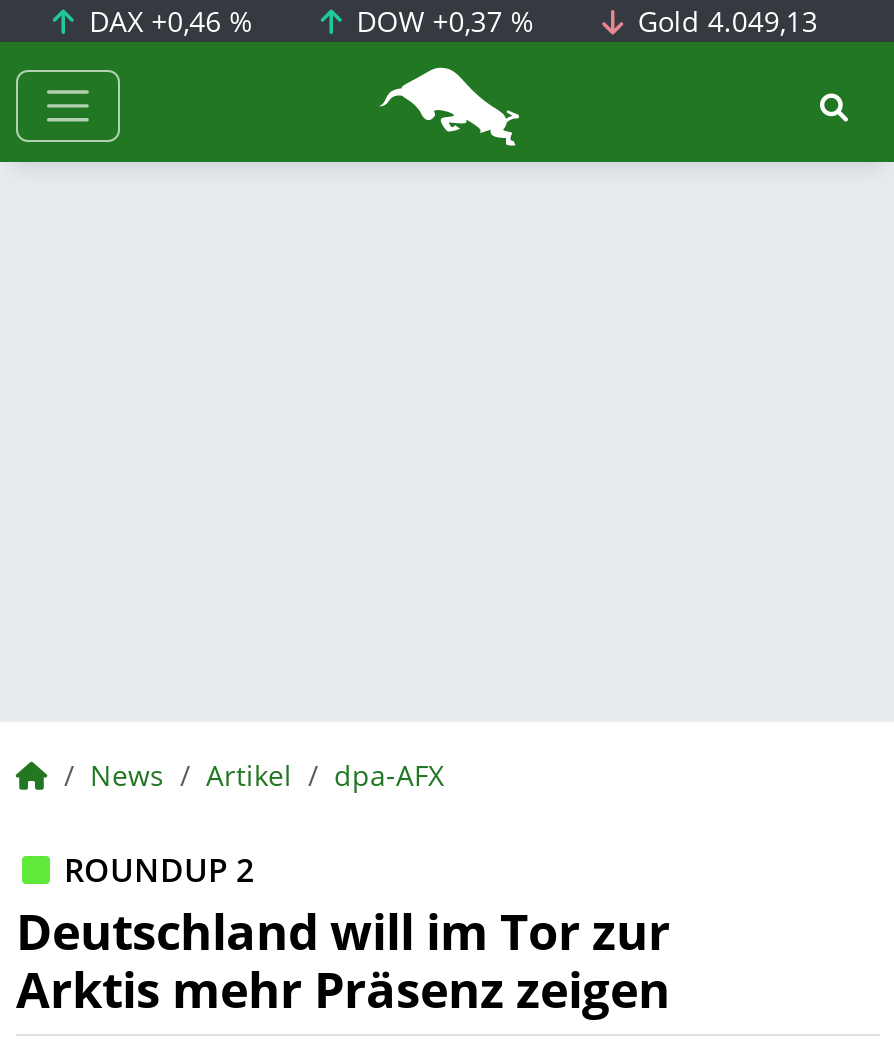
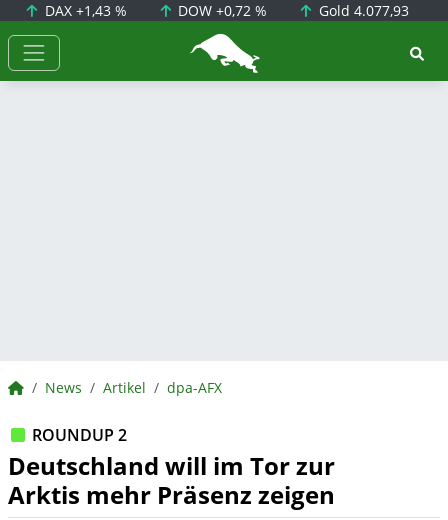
[81,2,253,40] DAX +0,46 % -> [41,1,127,20] DAX +1,43 %
[348,2,534,40] DOW +0,37 % -> [174,1,267,20] DOW +0,72 %
[630,2,818,40] Gold 4.049,13 -> [315,1,409,20] Gold 4.077,93

